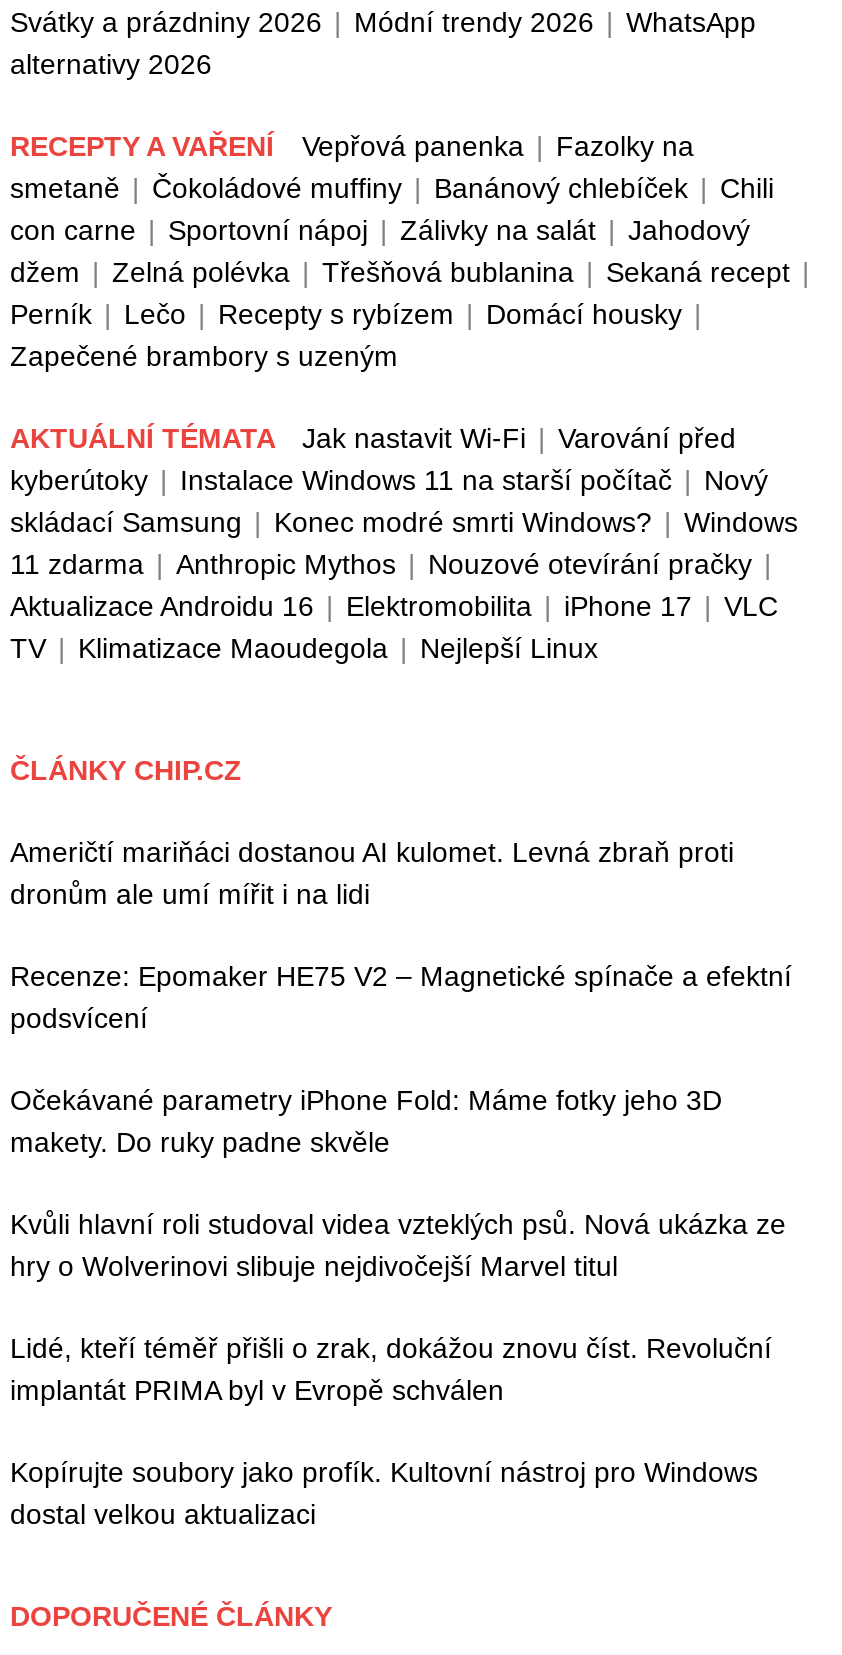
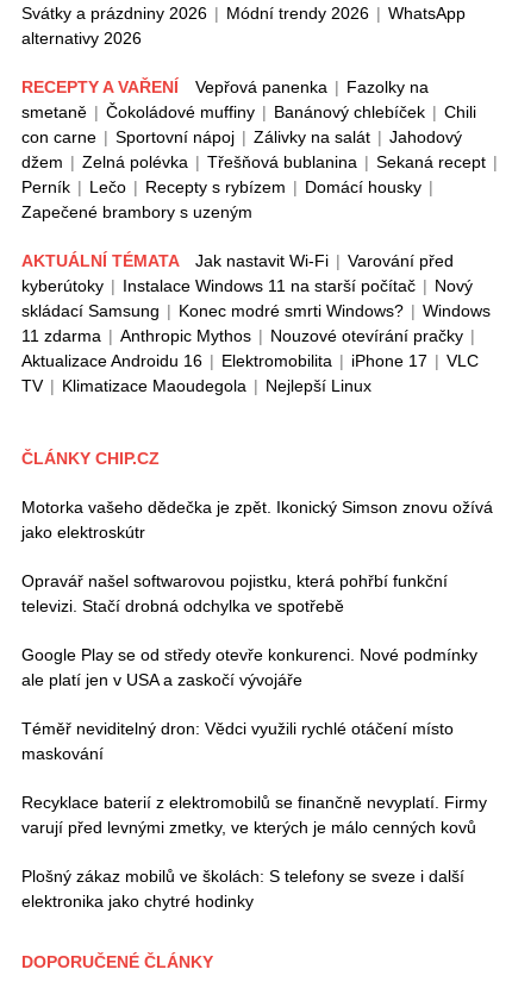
[10,837,734,911] Američtí mariňáci dostanou AI kulomet. Levná zbraň proti | dronům ale umí mířit i na lidi -> [21,498,493,542] Motorka vašeho dědečka je zpět. Ikonický Simson znovu ožívá | jako elektroskútr
[10,961,792,1035] Recenze: Epomaker HE75 V2 – Magnetické spínače a efektní | podsvícení -> [21,572,448,616] Opravář našel softwarovou pojistku, která pohřbí funkční | televizi. Stačí drobná odchylka ve spotřebě
[10,1085,722,1159] Očekávané parametry iPhone Fold: Máme fotky jeho 3D | makety. Do ruky padne skvěle -> [21,646,477,690] Google Play se od středy otevře konkurenci. Nové podmínky | ale platí jen v USA a zaskočí vývojáře
[10,1209,786,1283] Kvůli hlavní roli studoval videa vzteklých psů. Nová ukázka ze | hry o Wolverinovi slibuje nejdivočejší Marvel titul -> [21,719,454,763] Téměř neviditelný dron: Vědci využili rychlé otáčení místo | maskování
[10,1333,772,1407] Lidé, kteří téměř přišli o zrak, dokážou znovu číst. Revoluční | implantát PRIMA byl v Evropě schválen -> [21,793,487,837] Recyklace baterií z elektromobilů se finančně nevyplatí. Firmy | varují před levnými zmetky, ve kterých je málo cenných kovů
[10,1457,758,1531] Kopírujte soubory jako profík. Kultovní nástroj pro Windows | dostal velkou aktualizaci -> [21,867,464,911] Plošný zákaz mobilů ve školách: S telefony se sveze i další | elektronika jako chytré hodinky

